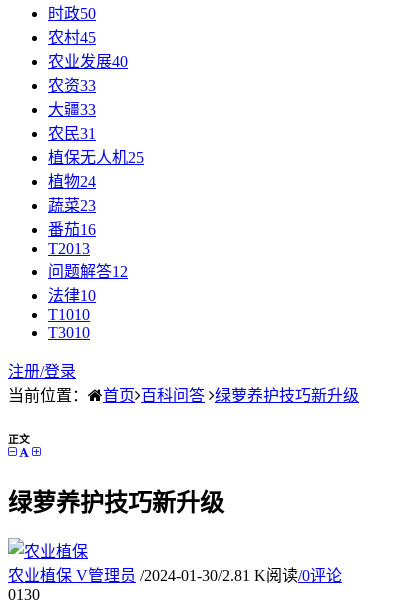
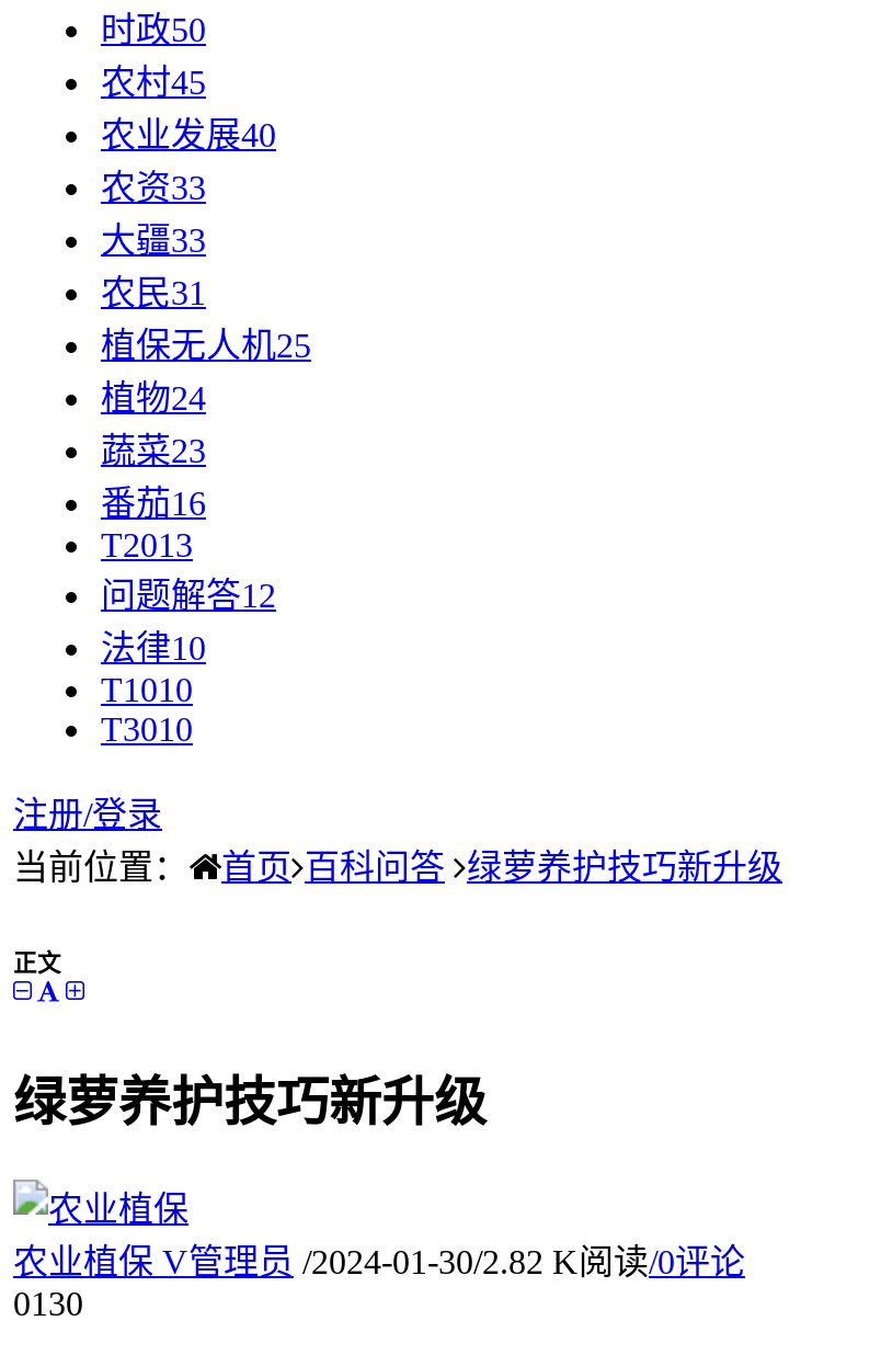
[8,567,342,584] 农业植保V管理员 / 2024-01-30/2.81 K阅读/0评论 -> [13,1243,745,1280] 农业植保V管理员 / 2024-01-30/2.82 K阅读/0评论

